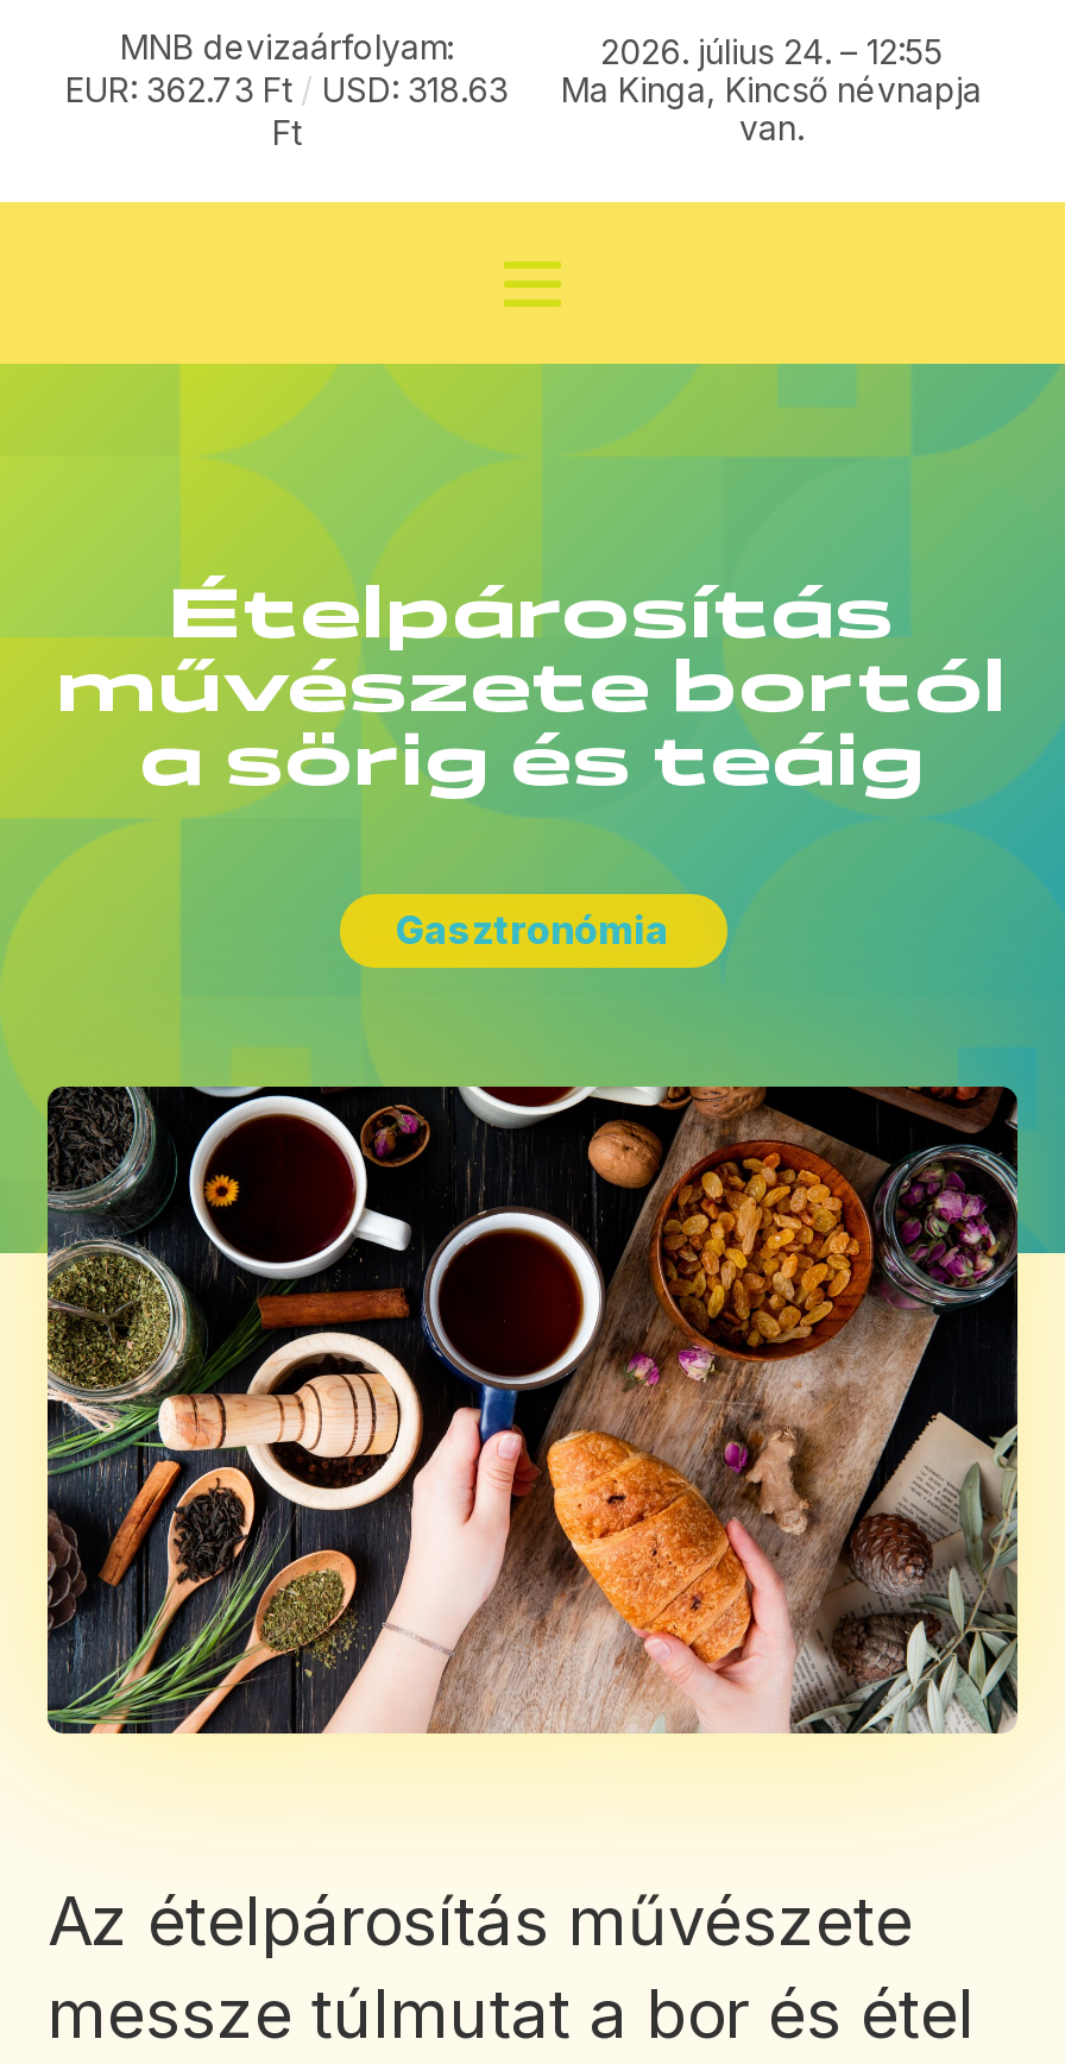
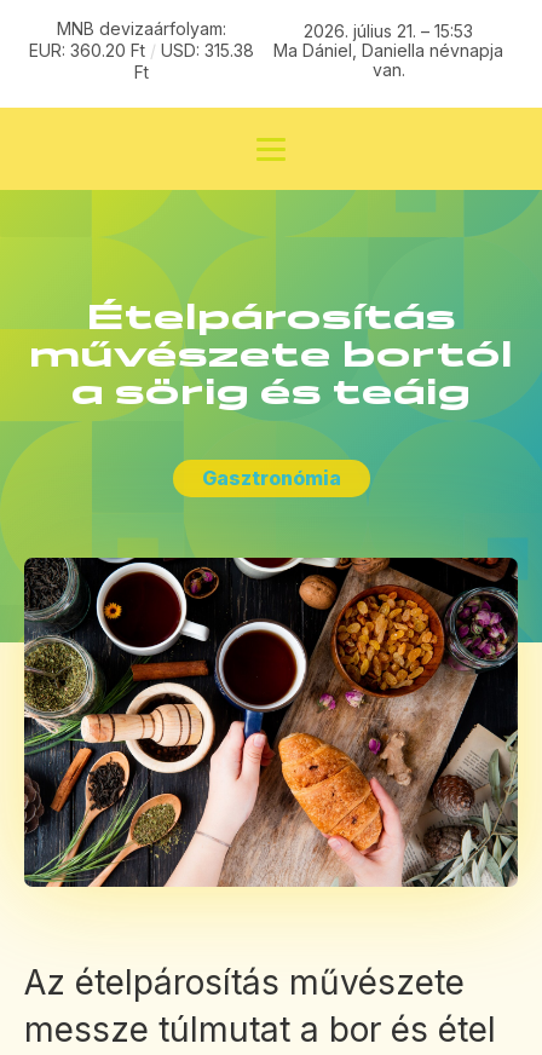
[600,31,943,71] 2026. július 24. – 12:55 -> [304,21,474,41] 2026. július 21. – 15:53
[65,69,508,109] EUR: 362.73 Ft / USD: 318.63 -> [30,40,255,60] EUR: 360.20 Ft / USD: 315.38
[561,69,982,109] Ma Kinga, Kincső névnapja -> [274,40,504,60] Ma Dániel, Daniella névnapja

